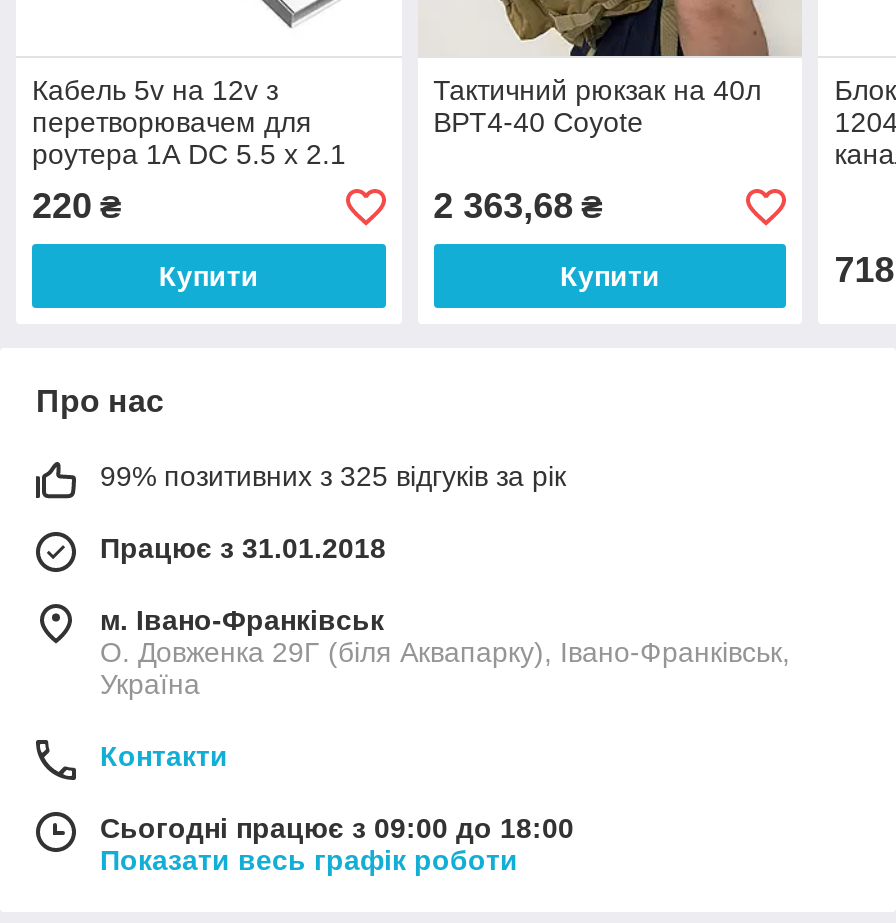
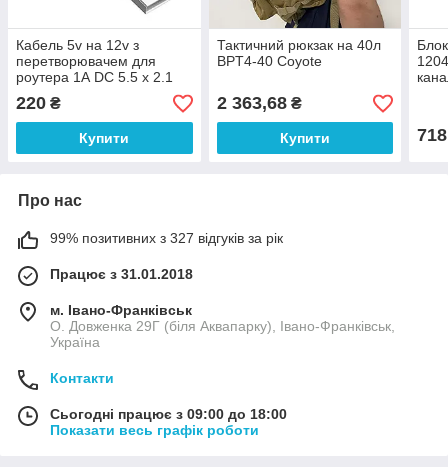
[100,461,566,493] 99% позитивних з 325 відгуків за рік -> [50,230,283,246] 99% позитивних з 327 відгуків за рік

